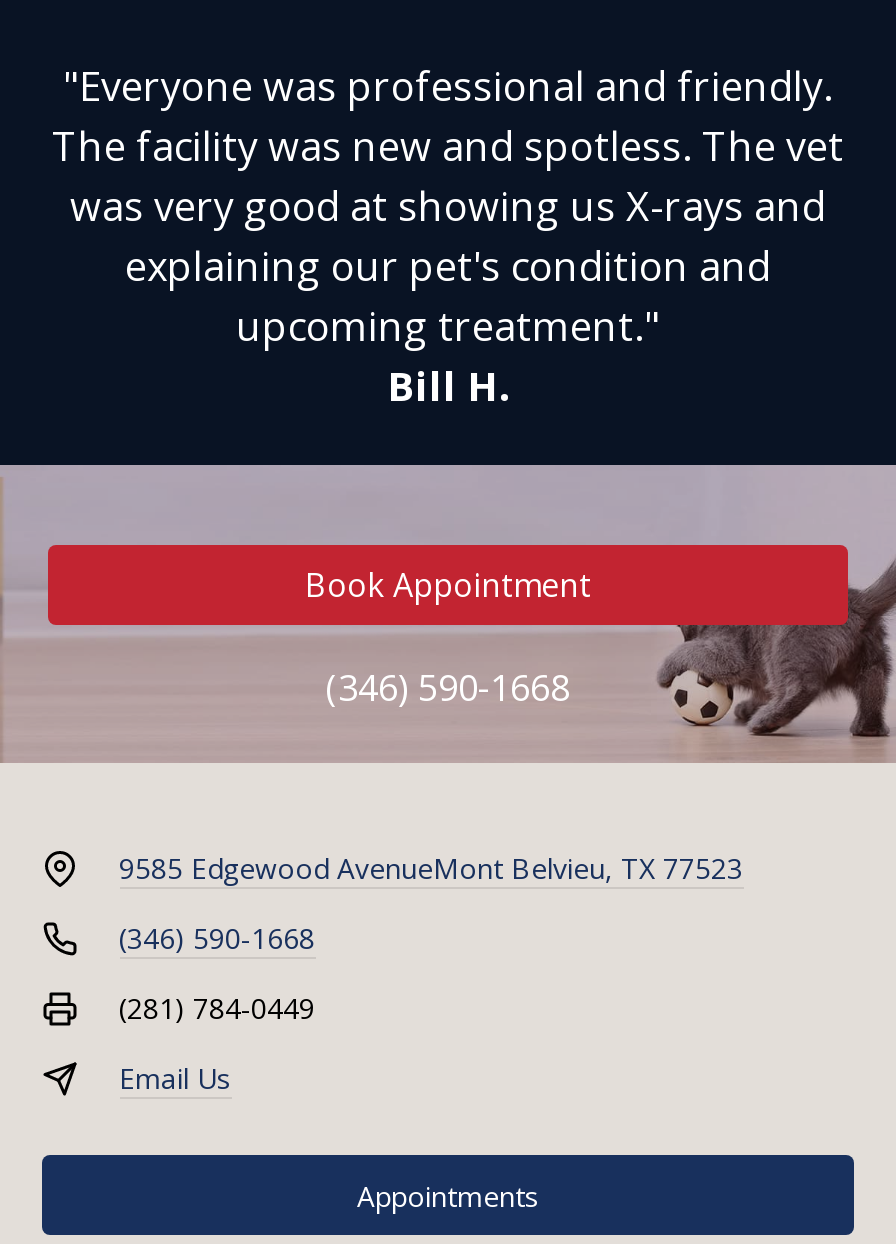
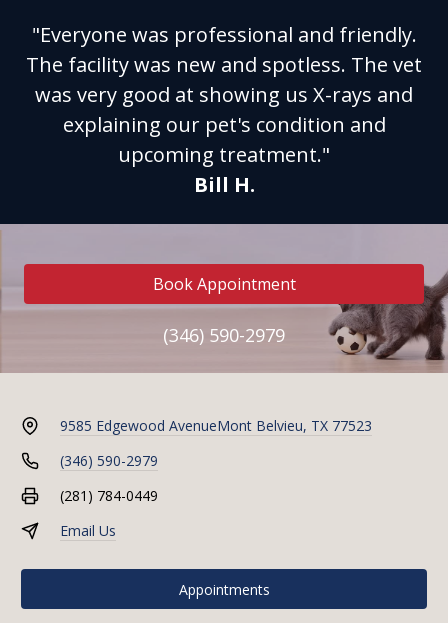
[326,664,570,712] (346) 590-1668 -> [163,323,285,347] (346) 590-2979
[119,920,315,958] (346) 590-1668 -> [59,451,157,470] (346) 590-2979

